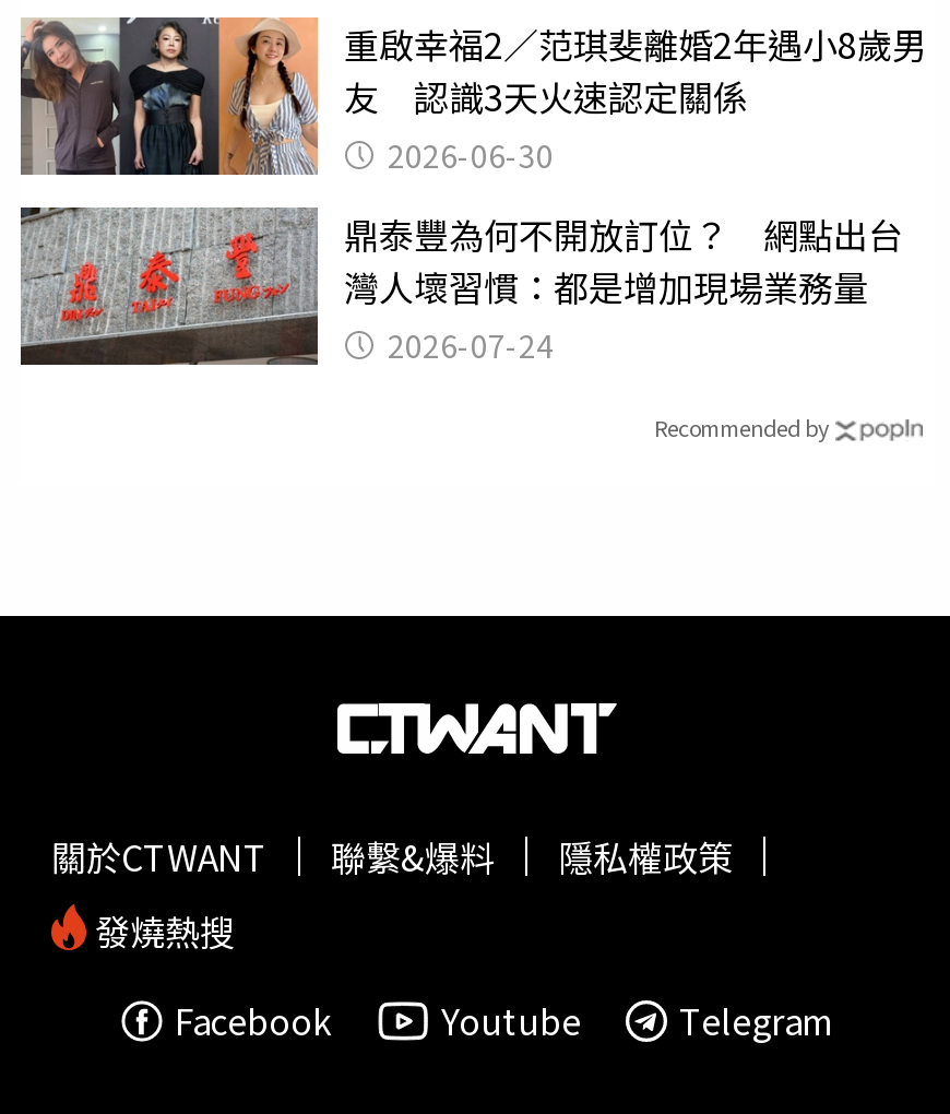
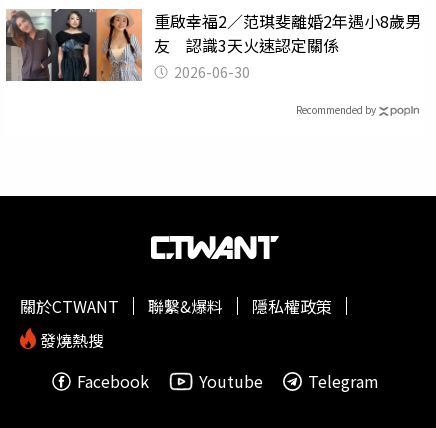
[19,205,903,367] [image] | 鼎泰豐為何不開放訂位？ 網點出台 | 灣人壞習慣：都是增加現場業務量 | 2026-07-24 -> none

